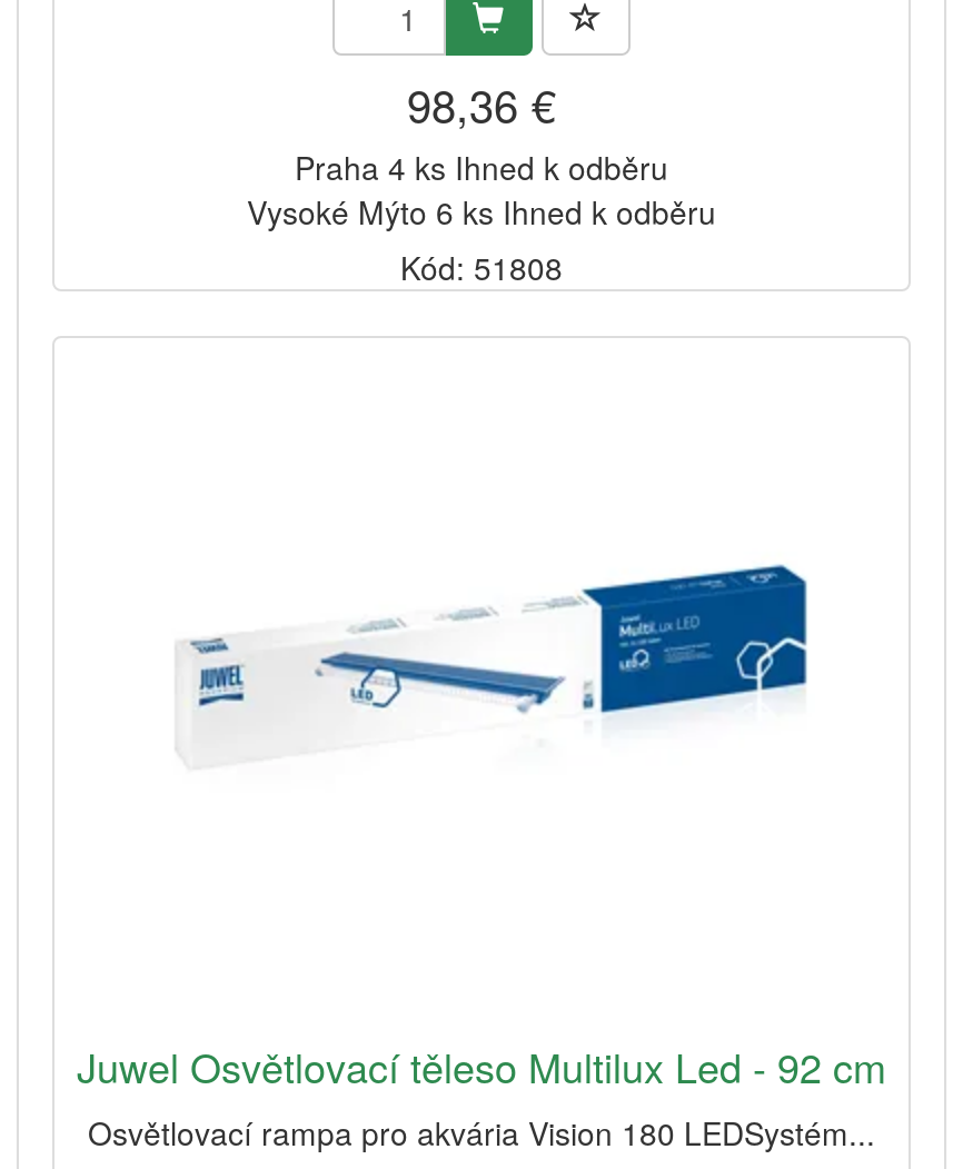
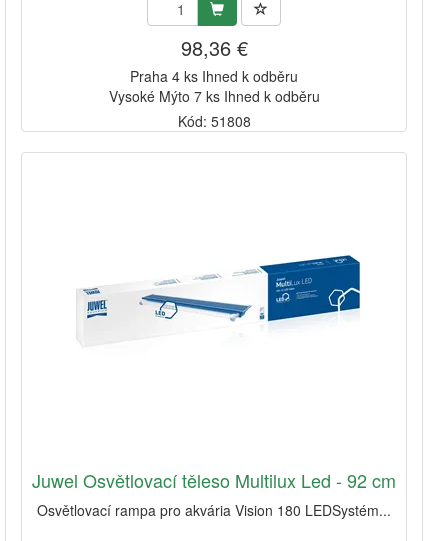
[247,190,716,234] Vysoké Mýto 6 ks Ihned k odběru -> [108,86,319,106] Vysoké Mýto 7 ks Ihned k odběru

